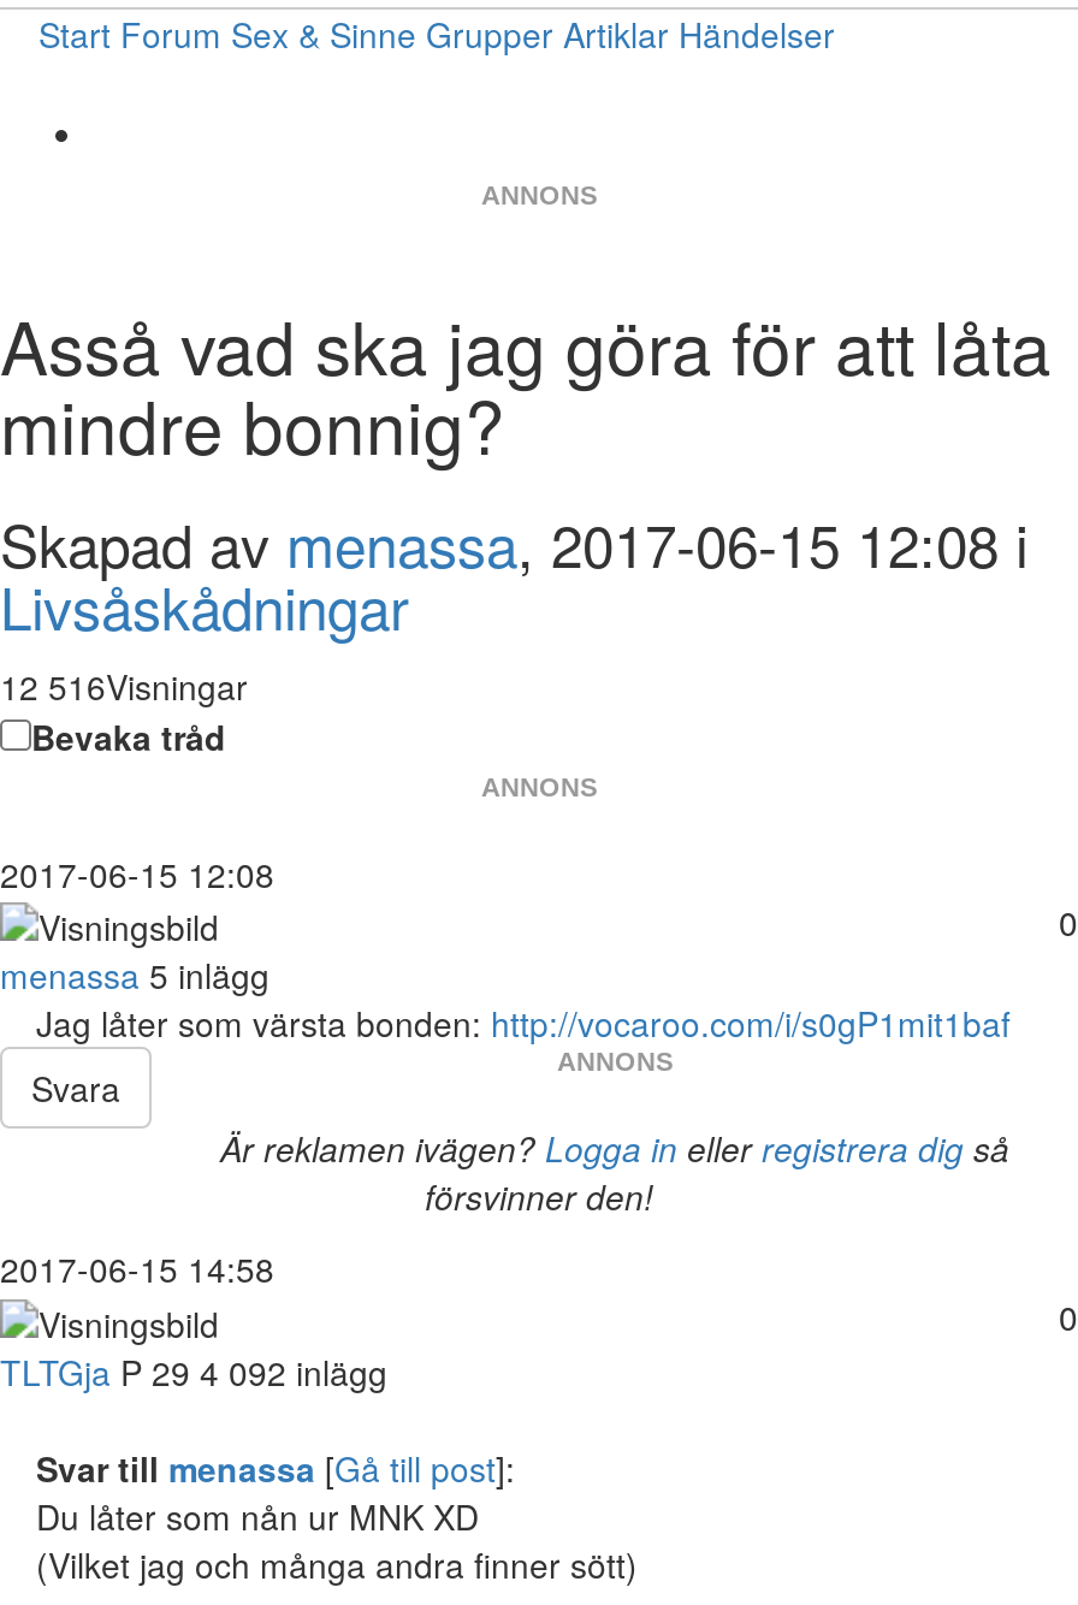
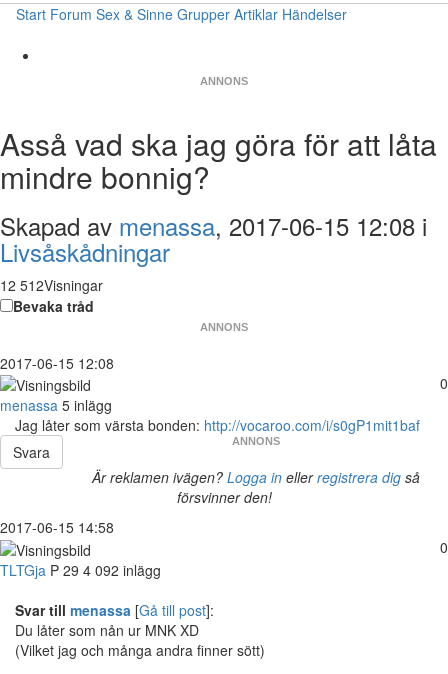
[0,662,248,710] 12 516Visningar -> [0,275,103,295] 12 512Visningar

